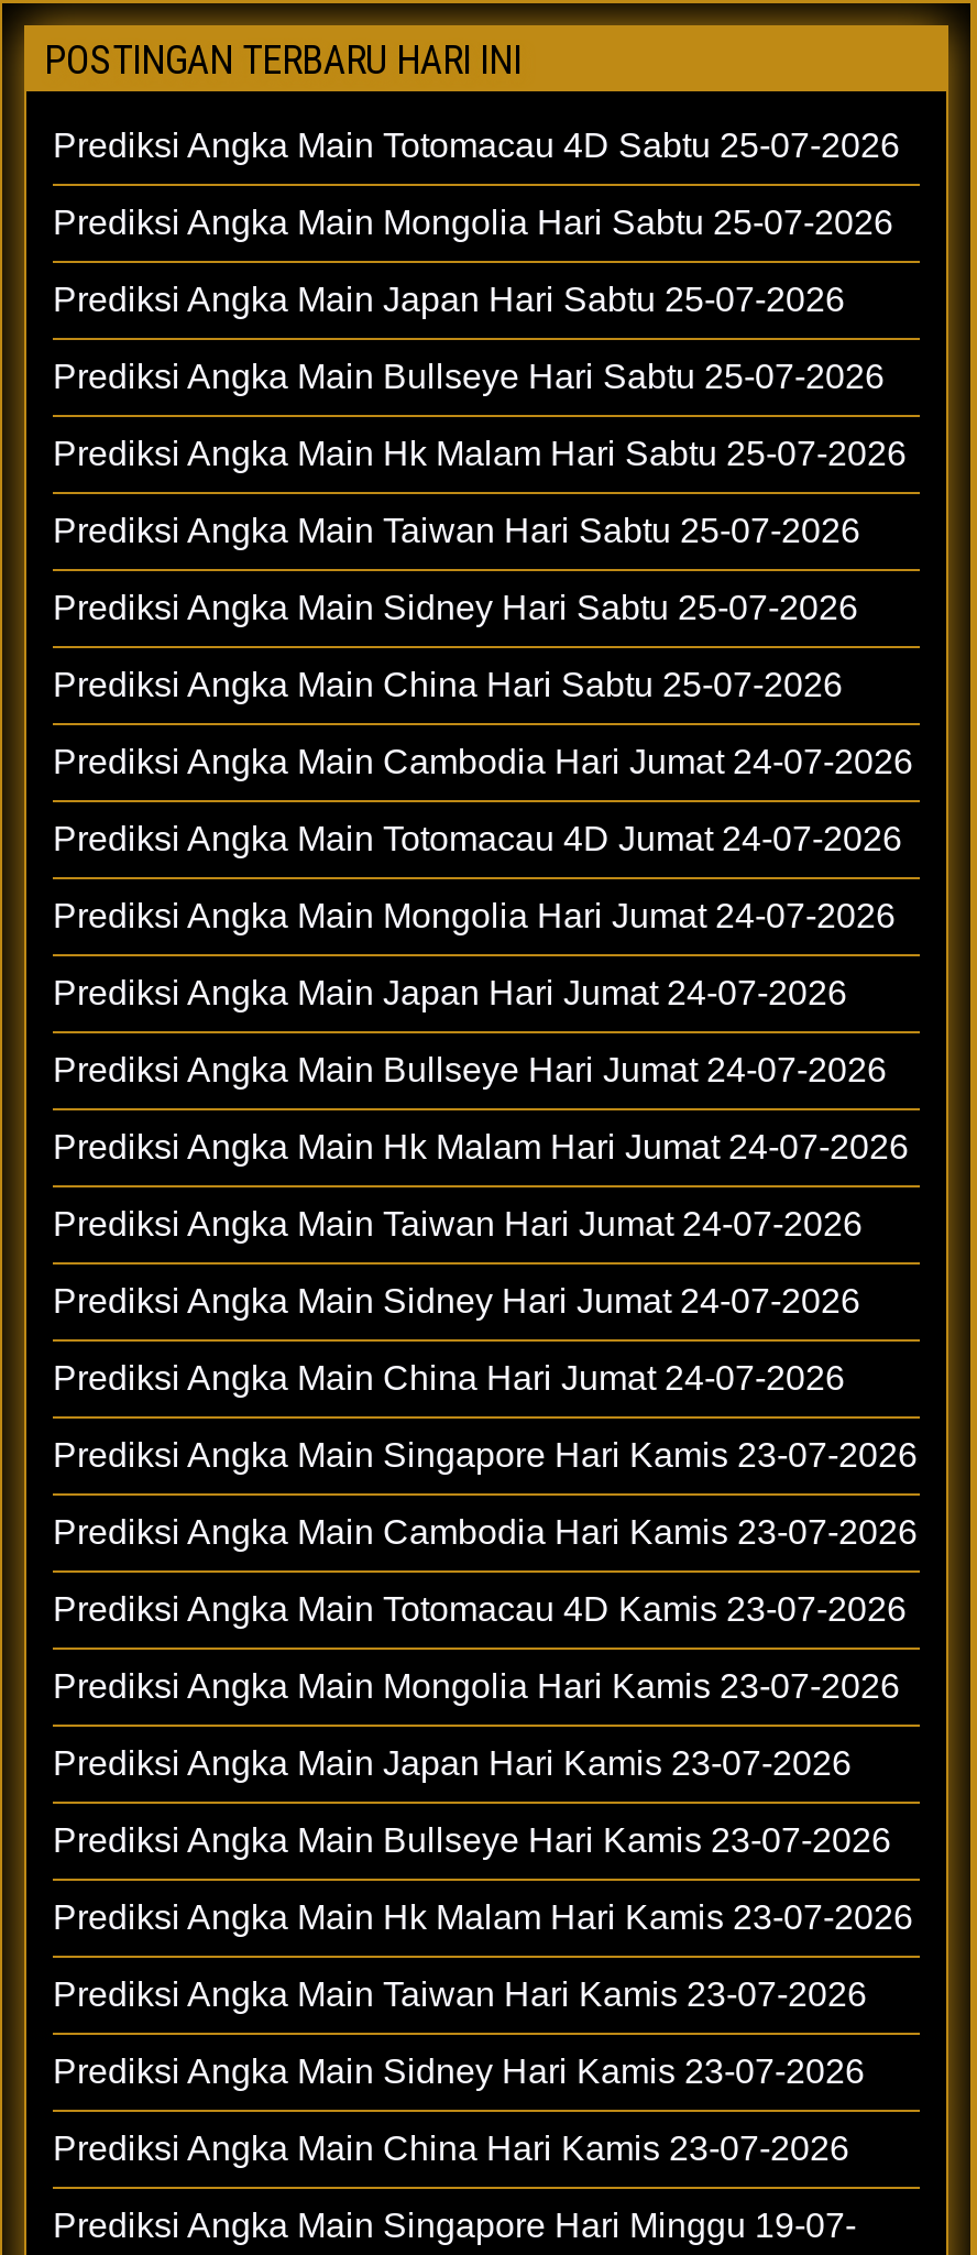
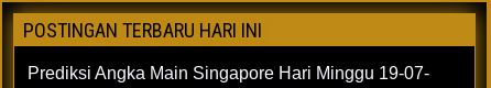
[53,127,918,2167] Prediksi Angka Main Totomacau 4D Sabtu 25-07-2026 | Prediksi Angka Main Mongolia Hari Sabtu 25-07-2026 | Prediksi Angka Main Japan Hari Sabtu 25-07-2026 | Prediksi Angka Main Bullseye Hari Sabtu 25-07-2026 | Prediksi Angka Main Hk Malam Hari Sabtu 25-07-2026 | Prediksi Angka Main Taiwan Hari Sabtu 25-07-2026 | Prediksi Angka Main Sidney Hari Sabtu 25-07-2026 | Prediksi Angka Main China Hari Sabtu 25-07-2026 | Prediksi Angka Main Cambodia Hari Jumat 24-07-2026 | Prediksi Angka Main Totomacau 4D Jumat 24-07-2026 | Prediksi Angka Main Mongolia Hari Jumat 24-07-2026 | Prediksi Angka Main Japan Hari Jumat 24-07-2026 | Prediksi Angka Main Bullseye Hari Jumat 24-07-2026 | Prediksi Angka Main Hk Malam Hari Jumat 24-07-2026 | Prediksi Angka Main Taiwan Hari Jumat 24-07-2026 | Prediksi Angka Main Sidney Hari Jumat 24-07-2026 | Prediksi Angka Main China Hari Jumat 24-07-2026 | Prediksi Angka Main Singapore Hari Kamis 23-07-2026 | Prediksi Angka Main Cambodia Hari Kamis 23-07-2026 | Prediksi Angka Main Totomacau 4D Kamis 23-07-2026 | Prediksi Angka Main Mongolia Hari Kamis 23-07-2026 | Prediksi Angka Main Japan Hari Kamis 23-07-2026 | Prediksi Angka Main Bullseye Hari Kamis 23-07-2026 | Prediksi Angka Main Hk Malam Hari Kamis 23-07-2026 | Prediksi Angka Main Taiwan Hari Kamis 23-07-2026 | Prediksi Angka Main Sidney Hari Kamis 23-07-2026 | Prediksi Angka Main China Hari Kamis 23-07-2026 -> none

